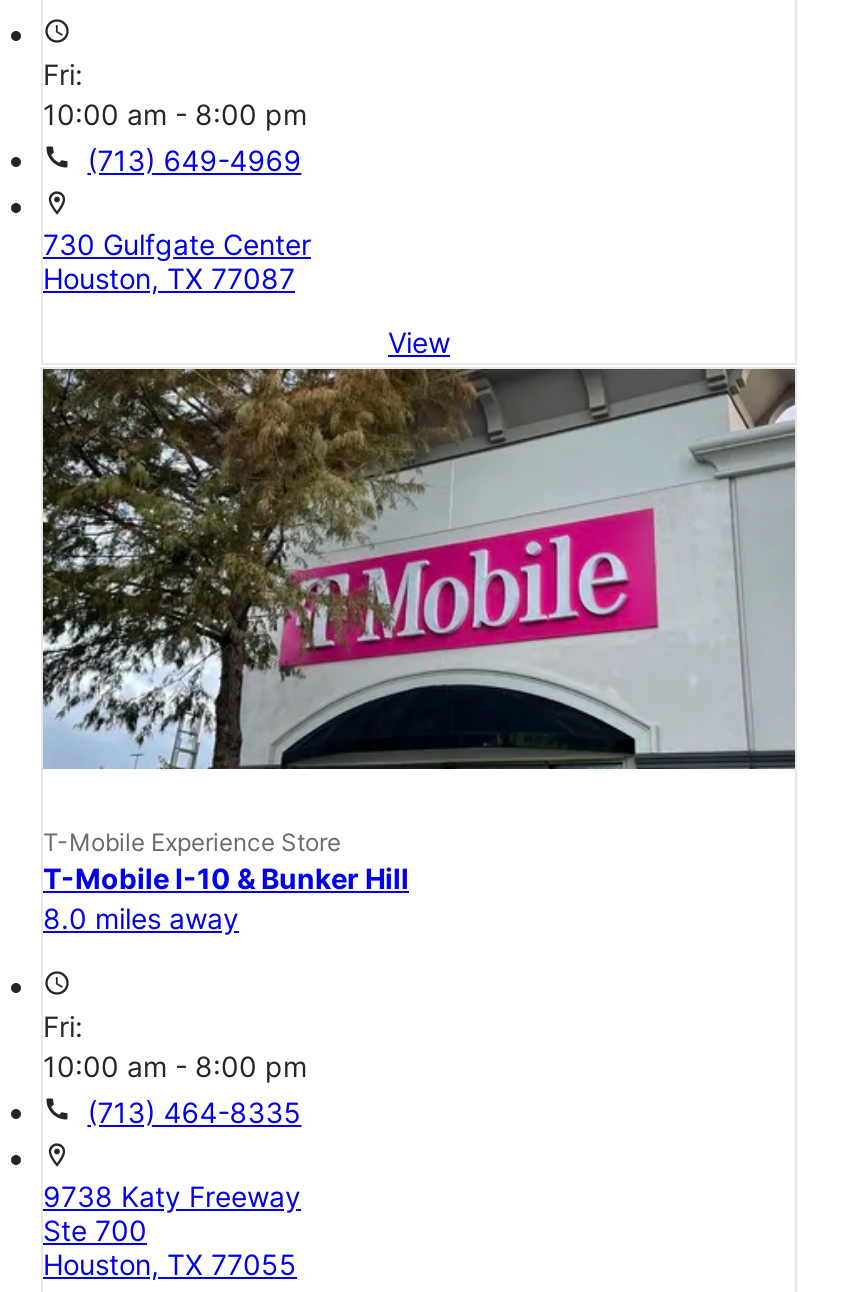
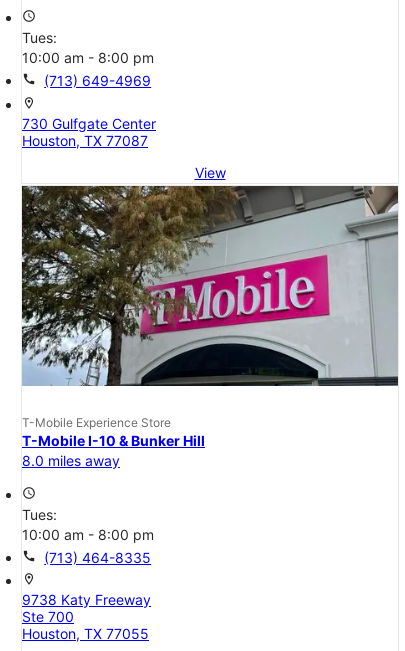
[43,56,91,90] Fri: -> [22,29,61,46] Tues:
[43,1009,91,1043] Fri: -> [22,505,61,522] Tues:

